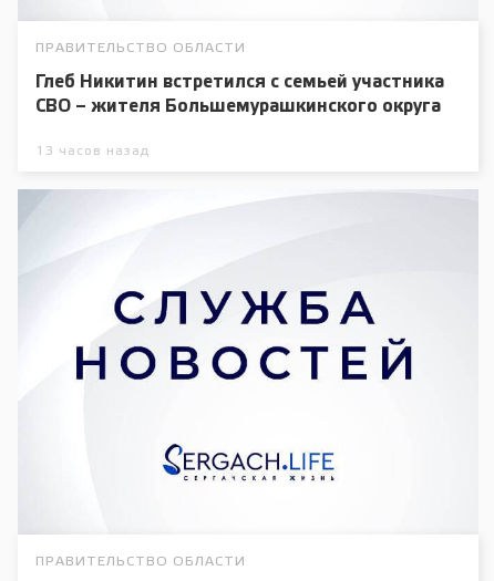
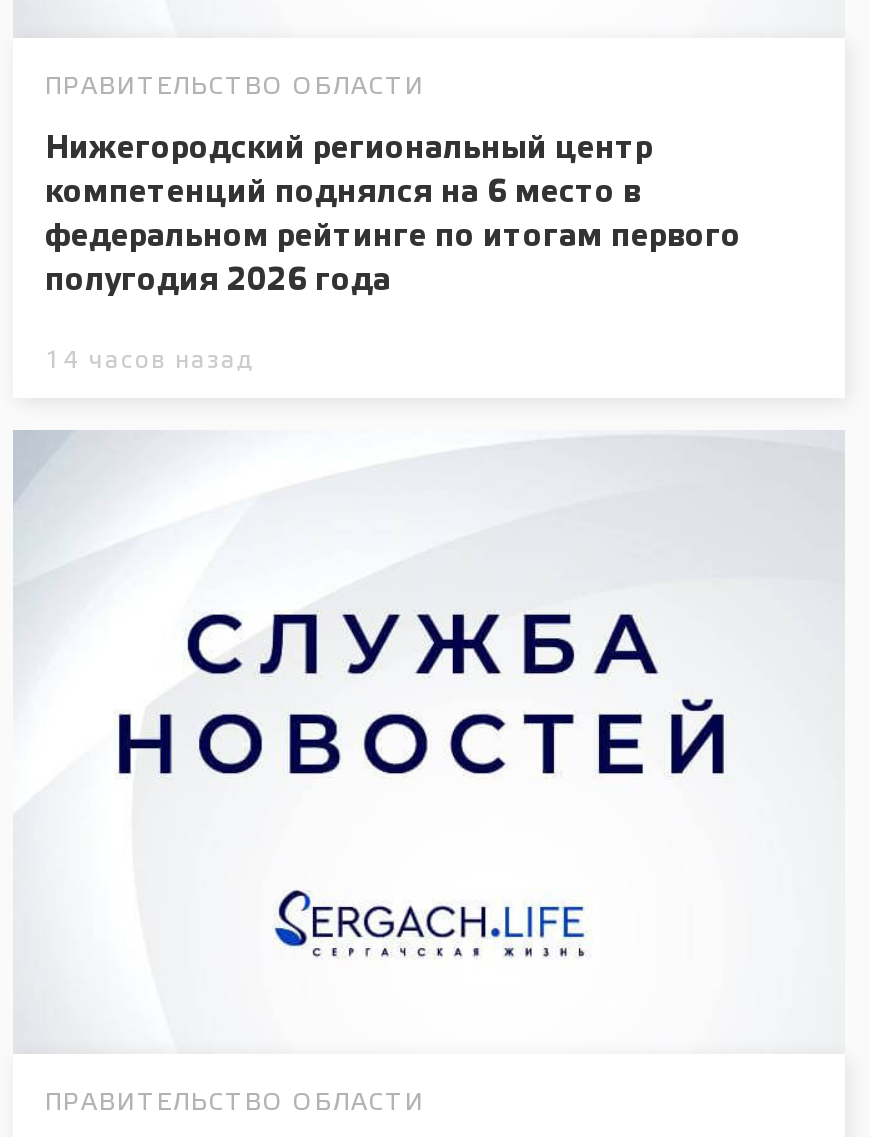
[35,74,444,157] Глеб Никитин встретился с семьей участника | СВО – жителя Большемурашкинского округа | 13 часов назад -> [45,134,741,371] Нижегородский региональный центр | компетенций поднялся на 6 место в | федеральном рейтинге по итогам первого | полугодия 2026 года | 14 часов назад

